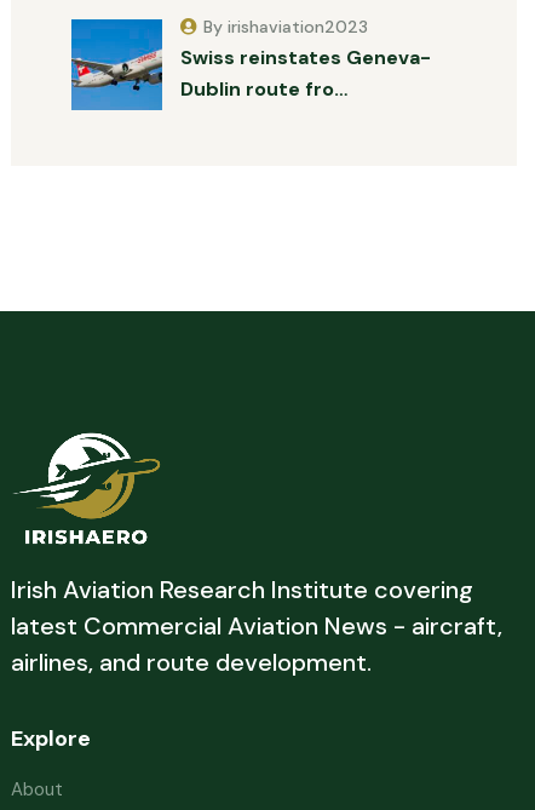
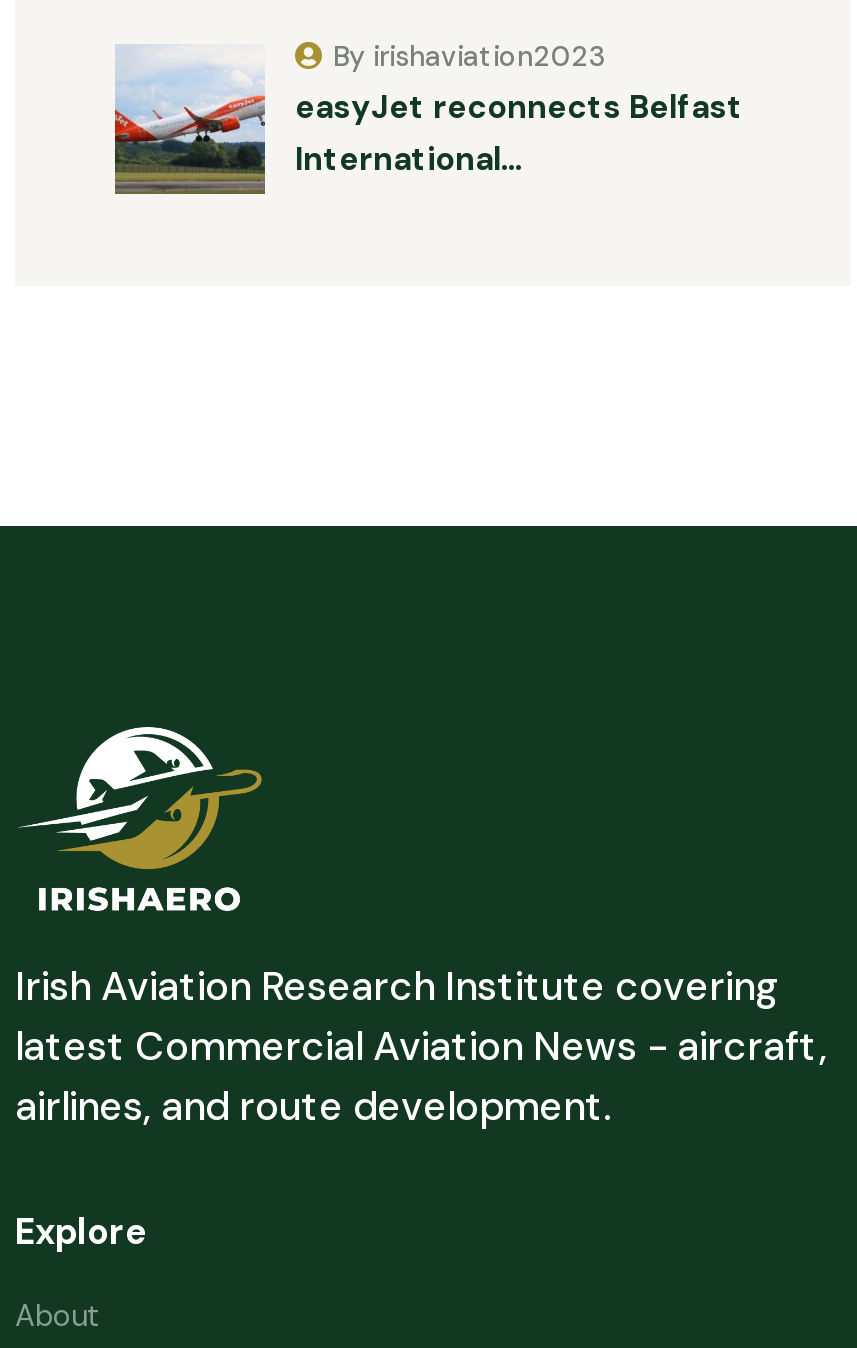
[70,18,431,111] [image] | Swiss reinstates Geneva- | Dublin route fro… -> [113,44,743,196] [image] | easyJet reconnects Belfast | International…

